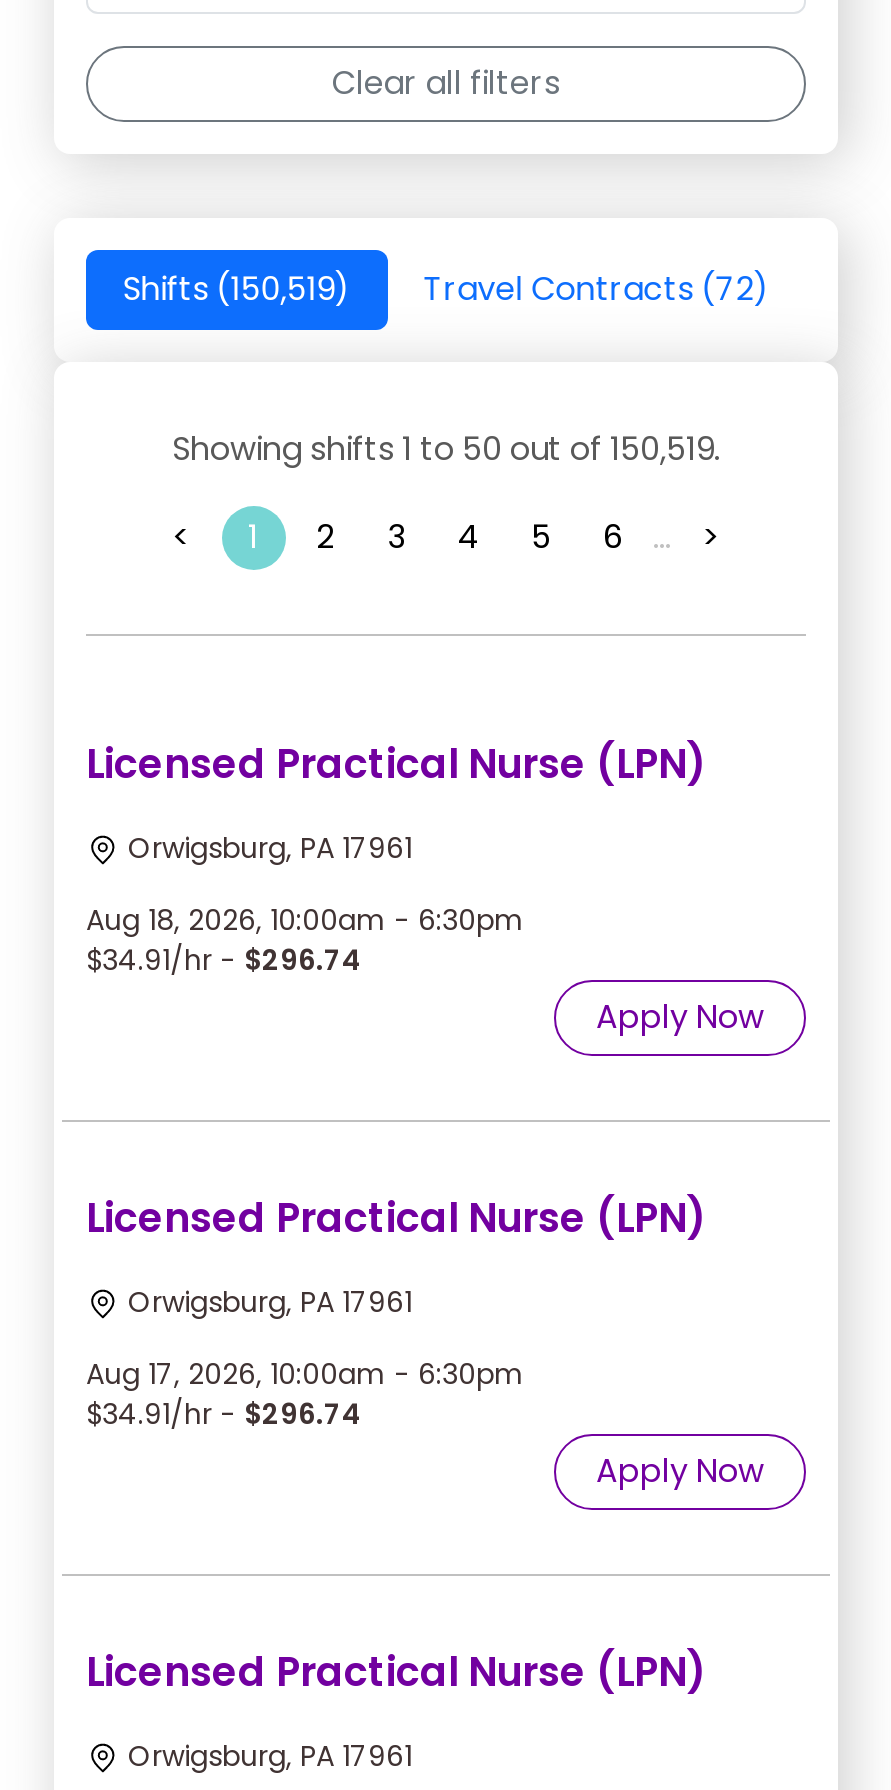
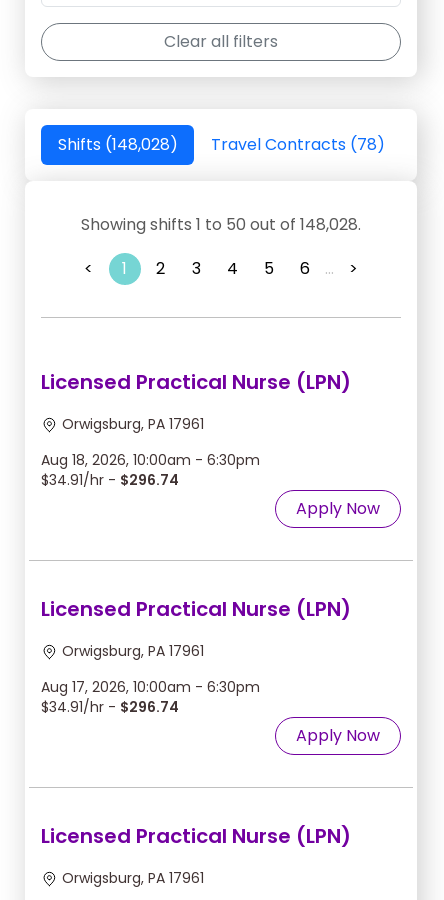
[122,266,350,312] Shifts (150,519) -> [57,133,177,156] Shifts (148,028)
[424,266,770,312] Travel Contracts (72) -> [210,133,384,156] Travel Contracts (78)
[172,426,720,472] Showing shifts 1 to 50 out of 150,519. -> [81,213,361,236] Showing shifts 1 to 50 out of 148,028.

